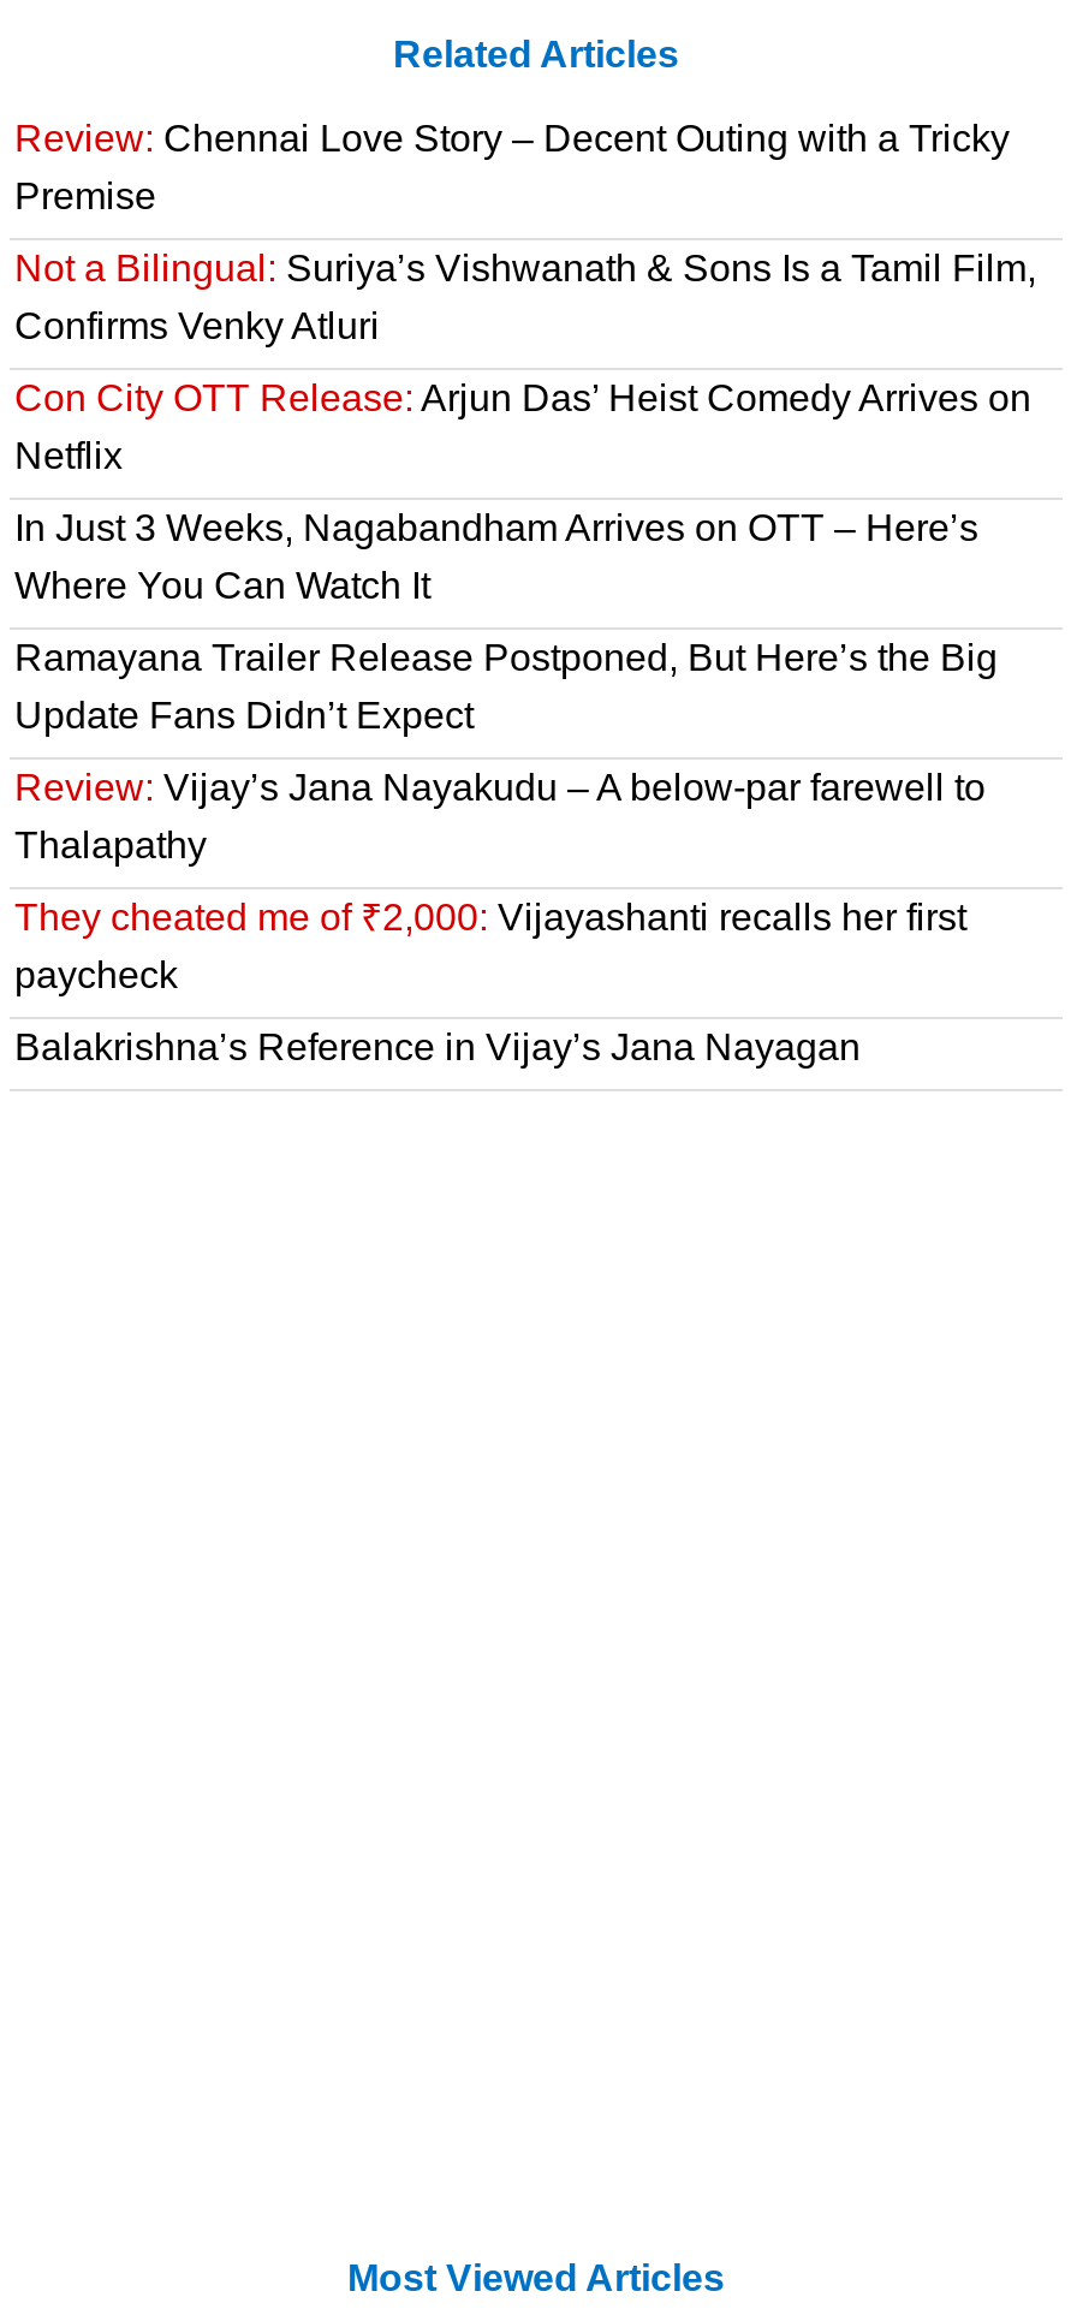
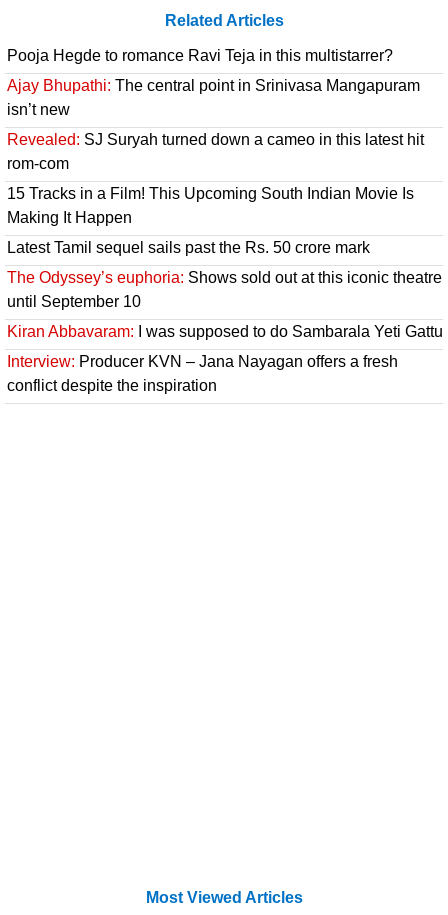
[14,117,1010,216] Review: Chennai Love Story – Decent Outing with a Tricky | Premise -> [7,47,393,64] Pooja Hegde to romance Ravi Teja in this multistarrer?
[14,247,1036,345] Not a Bilingual: Suriya’s Vishwanath & Sons Is a Tamil Film, | Confirms Venky Atluri -> [7,77,420,118] Ajay Bhupathi: The central point in Srinivasa Mangapuram | isn’t new
[14,377,1031,475] Con City OTT Release: Arjun Das’ Heist Comedy Arrives on | Netflix -> [7,131,424,172] Revealed: SJ Suryah turned down a cameo in this latest hit | rom-com
[14,507,978,605] In Just 3 Weeks, Nagabandham Arrives on OTT – Here’s | Where You Can Watch It -> [7,185,414,226] 15 Tracks in a Film! This Upcoming South Indian Movie Is | Making It Happen
[14,636,998,735] Ramayana Trailer Release Postponed, But Here’s the Big | Update Fans Didn’t Expect -> [7,239,370,256] Latest Tamil sequel sails past the Rs. 50 crore mark
[14,766,986,865] Review: Vijay’s Jana Nayakudu – A below-par farewell to | Thalapathy -> [7,269,442,310] The Odyssey’s euphoria: Shows sold out at this iconic theatre | until September 10
[14,896,966,995] They cheated me of ₹2,000: Vijayashanti recalls her first | paycheck -> [7,323,443,340] Kiran Abbavaram: I was supposed to do Sambarala Yeti Gattu
[14,1026,861,1067] Balakrishna’s Reference in Vijay’s Jana Nayagan -> [7,353,398,394] Interview: Producer KVN – Jana Nayagan offers a fresh | conflict despite the inspiration

